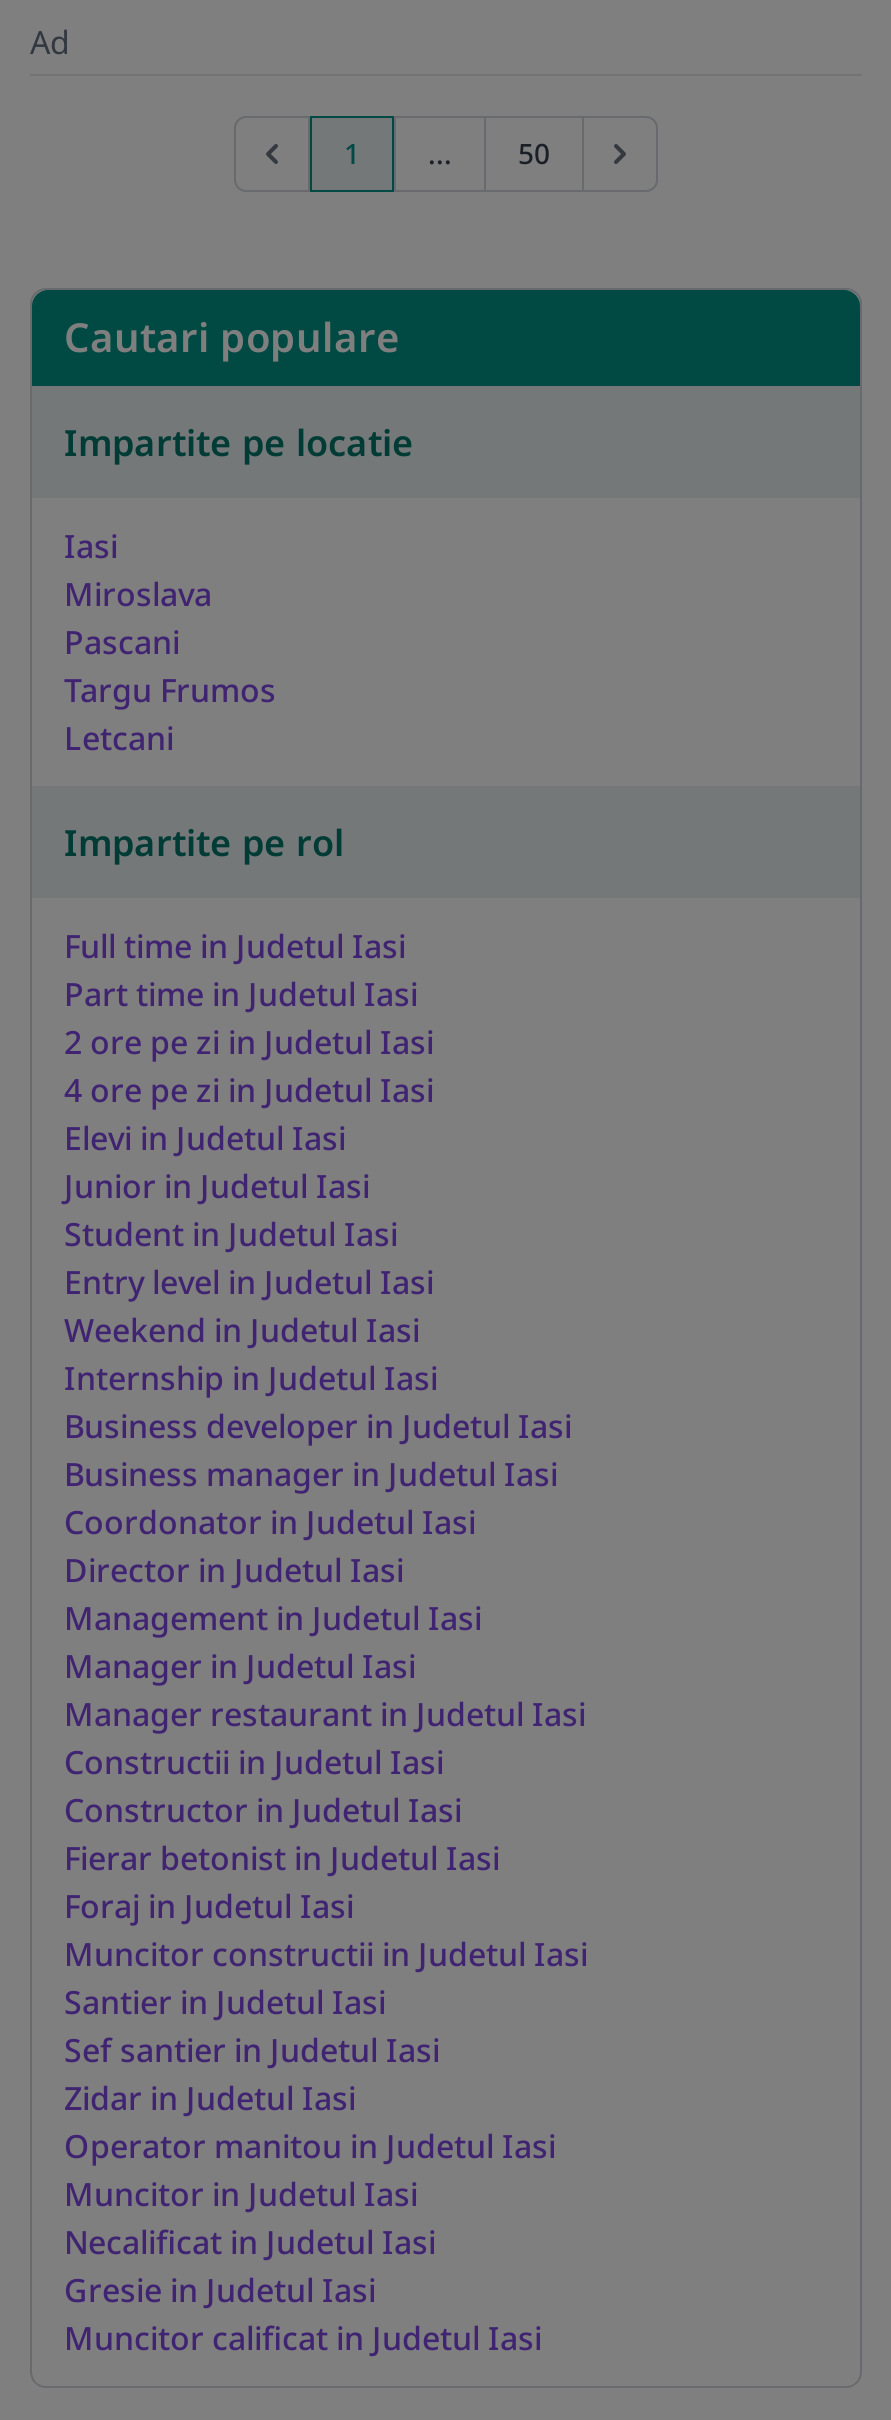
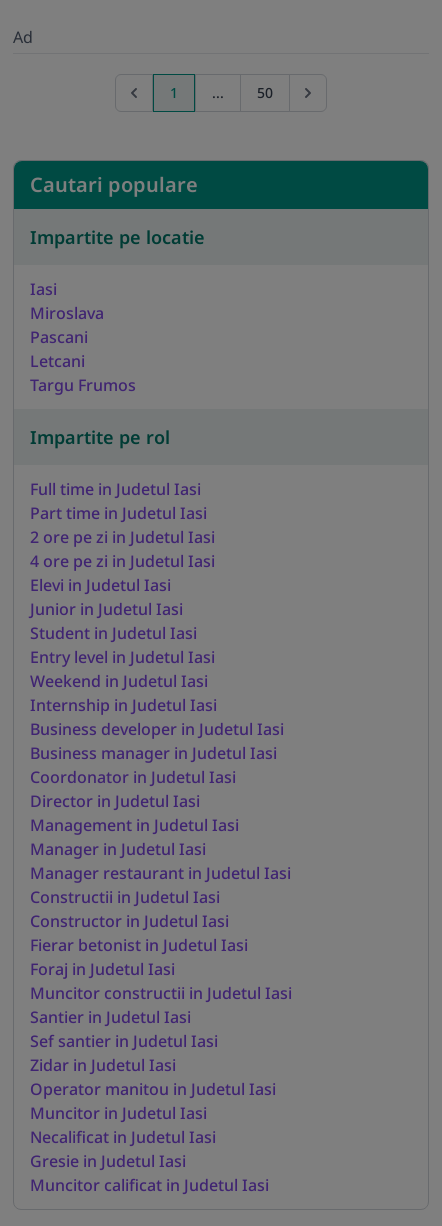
moved [64,667,276,711] -> [30,373,136,395]: Targu Frumos
moved [64,715,174,759] -> [30,349,85,371]: Letcani

